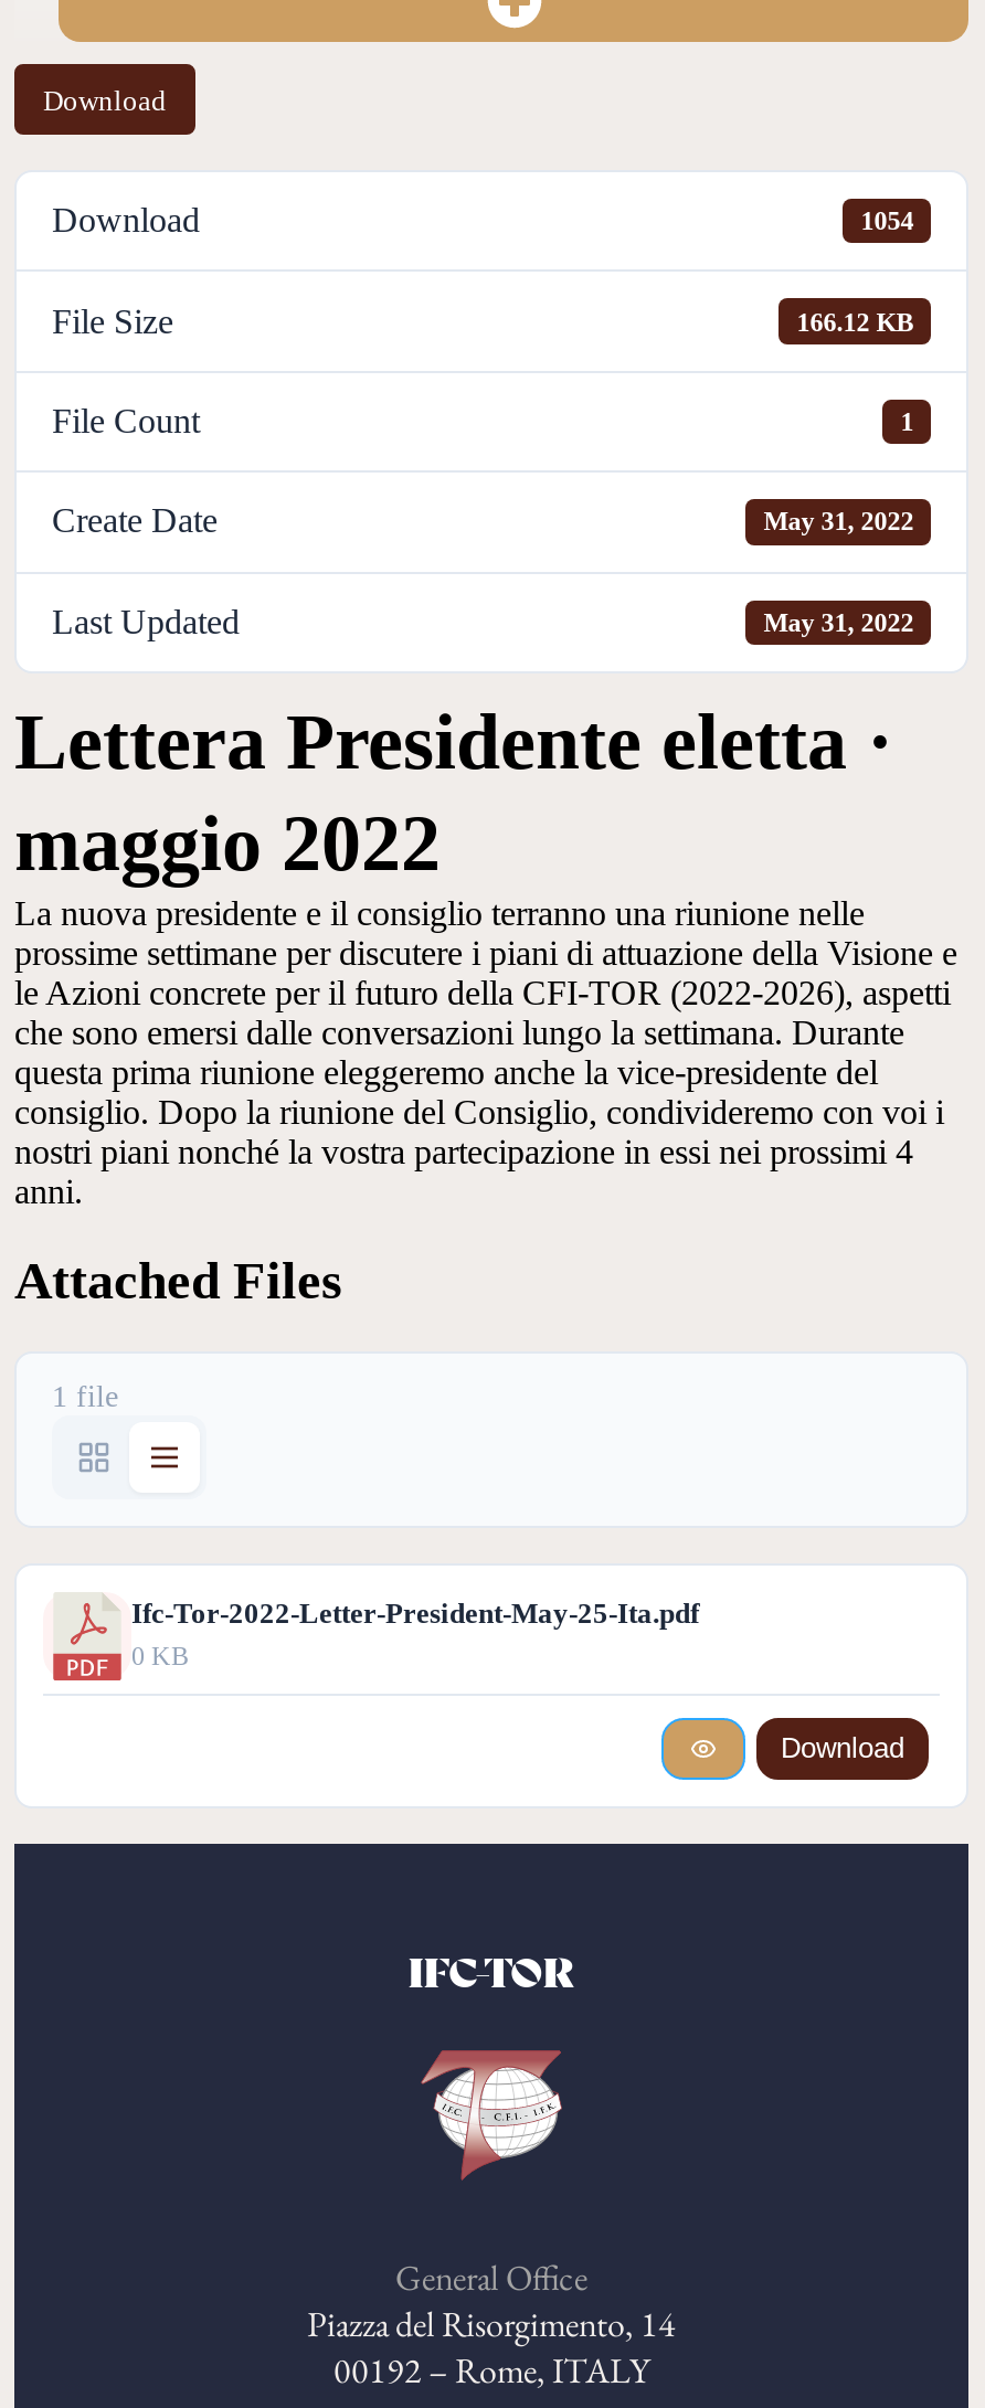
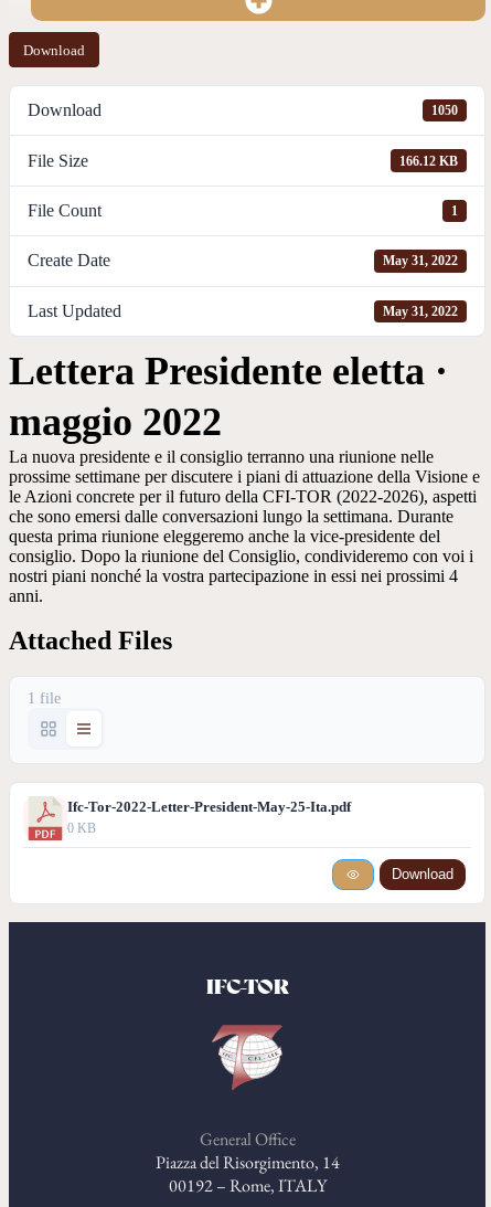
[861,206,914,237] 1054 -> [432,103,458,118] 1050

